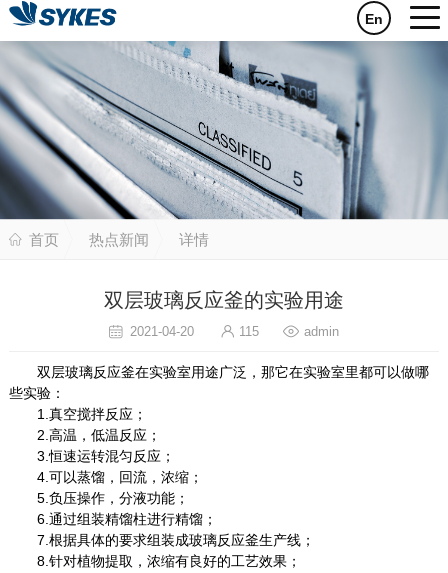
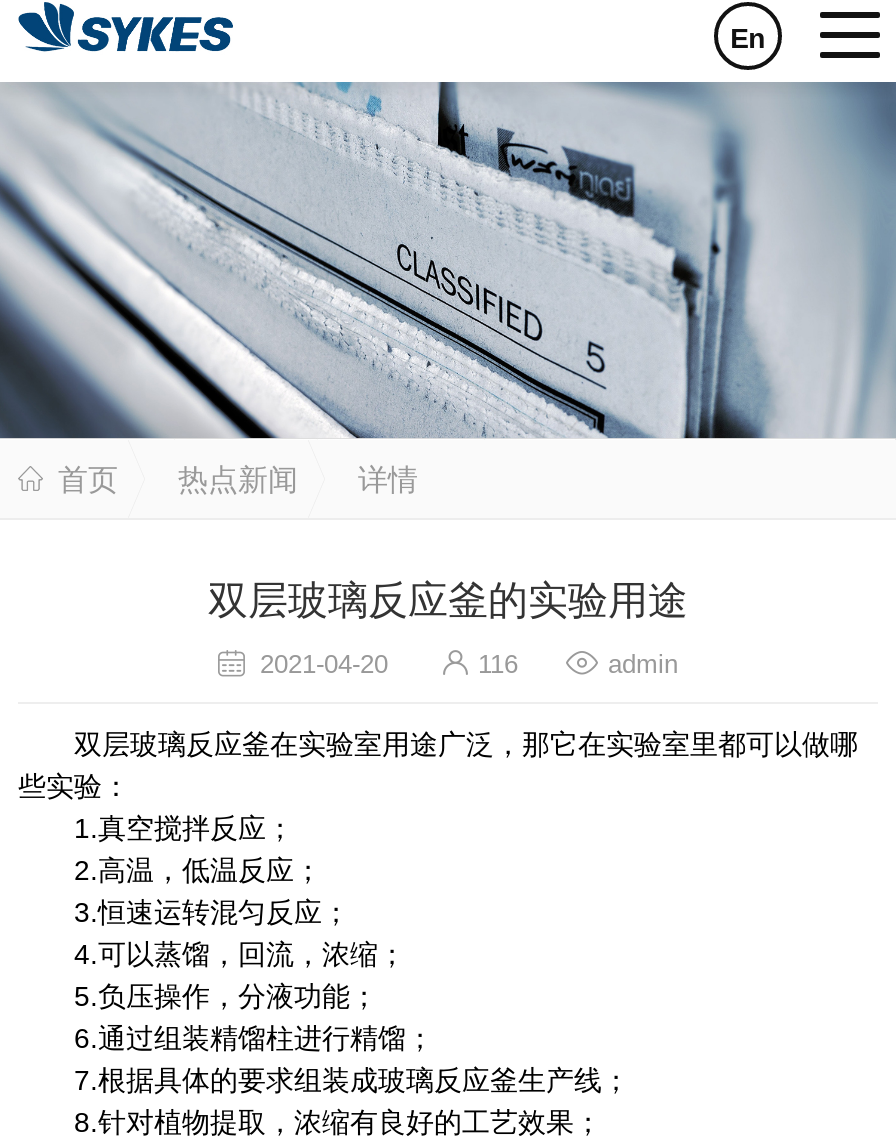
[130,325,259,340] 2021-04-20 115 -> [260,649,518,679] 2021-04-20 116

